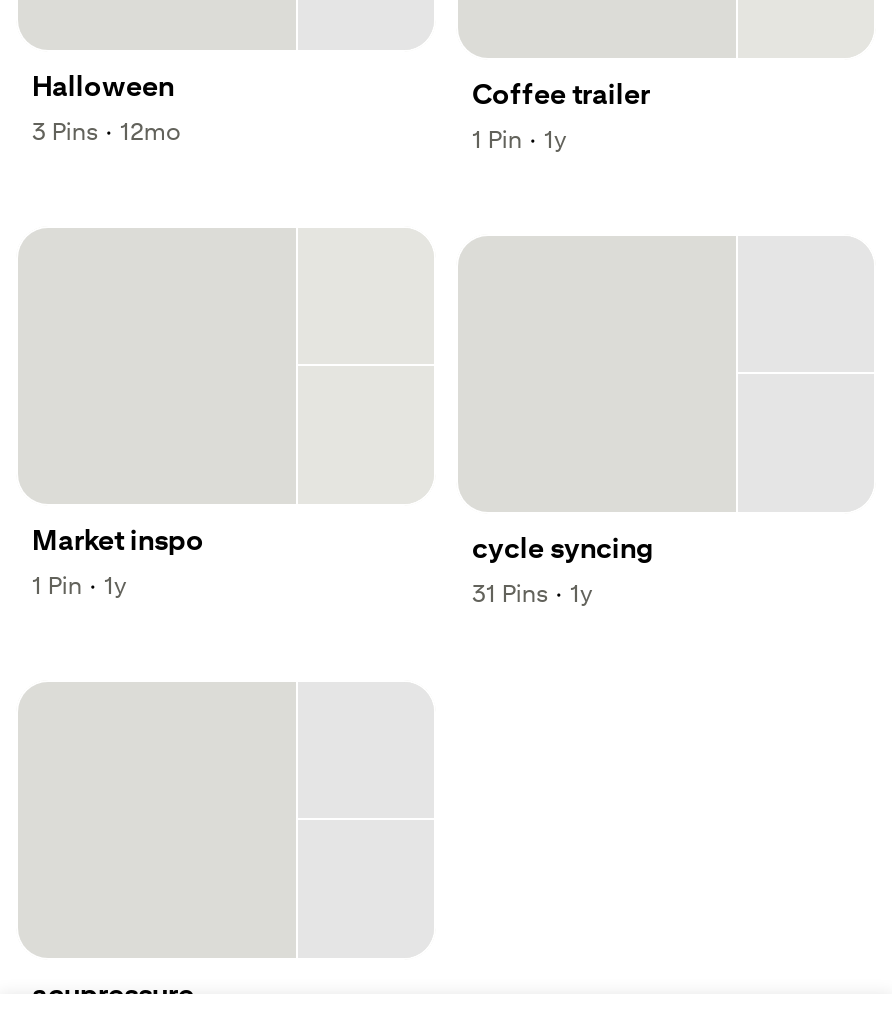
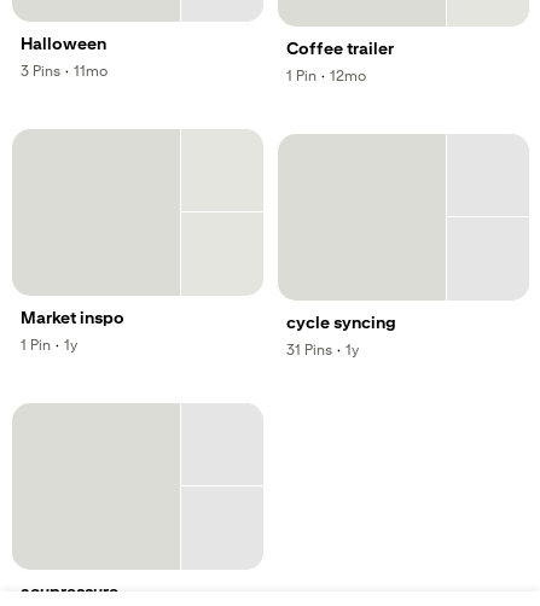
[30,116,180,146] ,3 Pins · , 12mo -> [19,62,108,80] ,3 Pins · , 11mo
[470,124,566,154] ,1 Pin · , 1y -> [285,66,366,85] ,1 Pin · , 12mo

